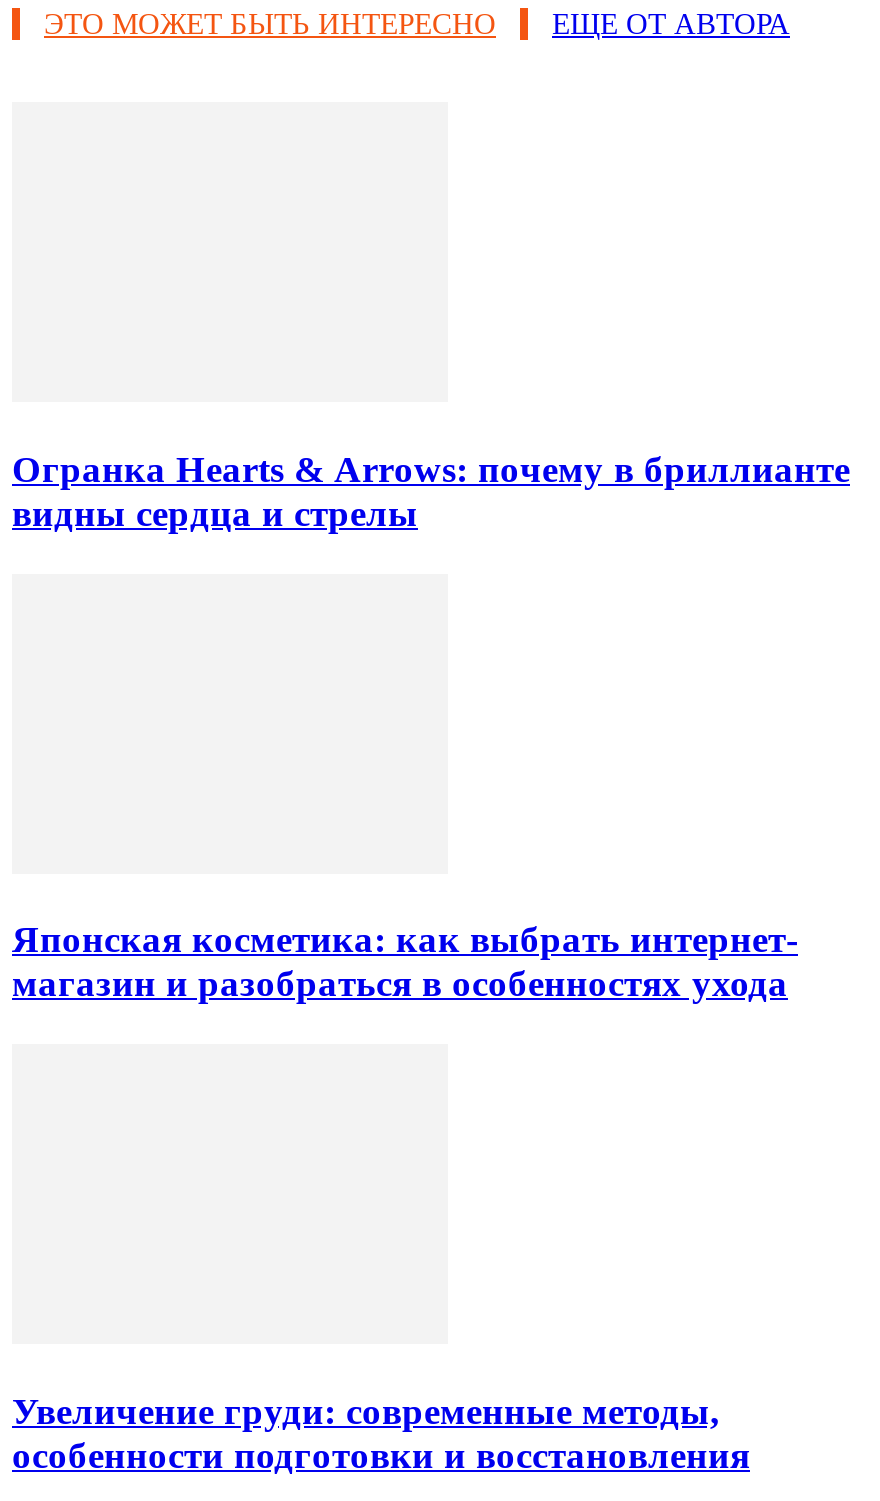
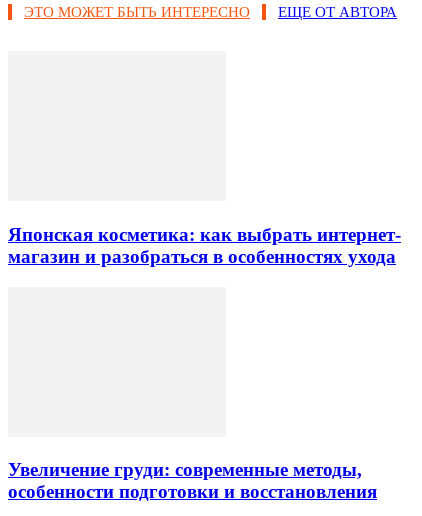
[12,448,850,534] Огранка Hearts & Arrows: почему в бриллианте | видны сердца и стрелы -> none

